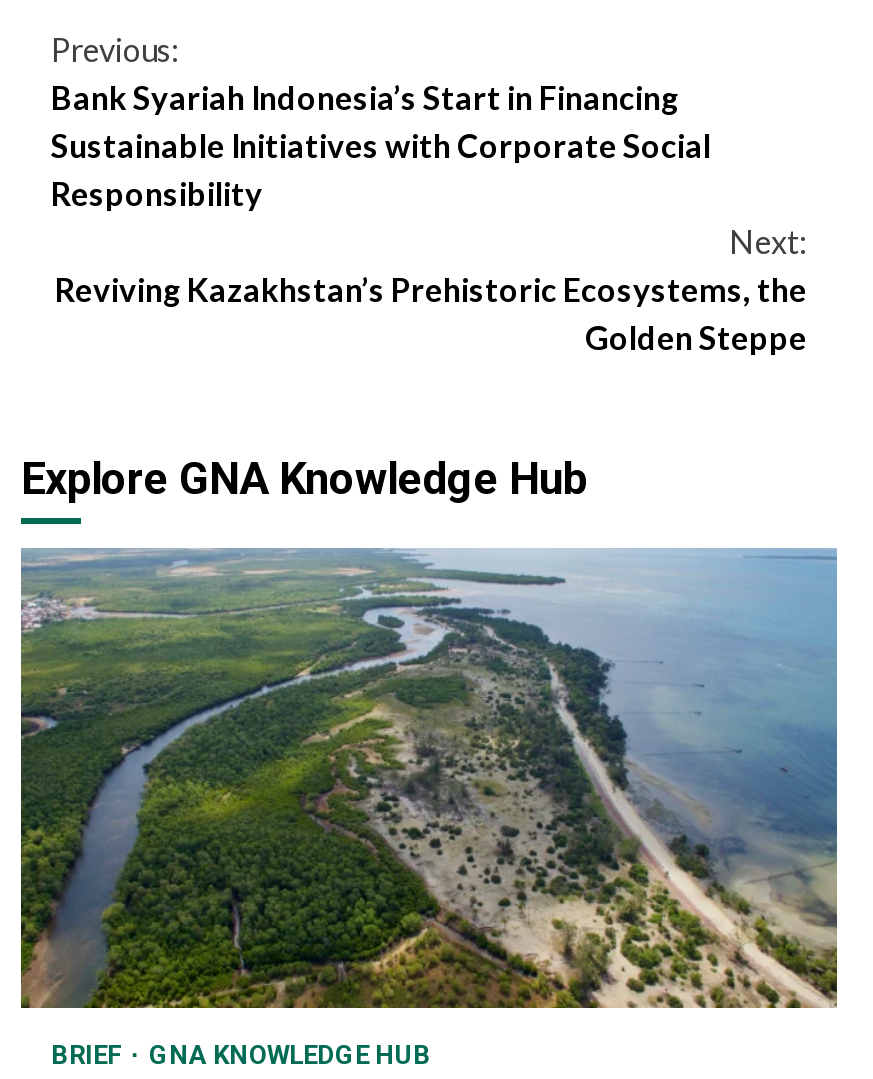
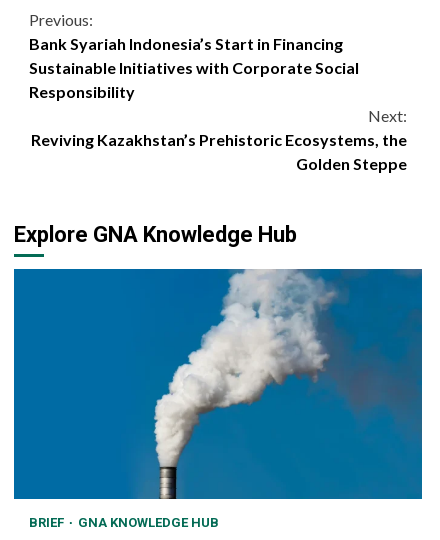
[19,548,839,1010] [image] -> [13,268,423,500] [image]

